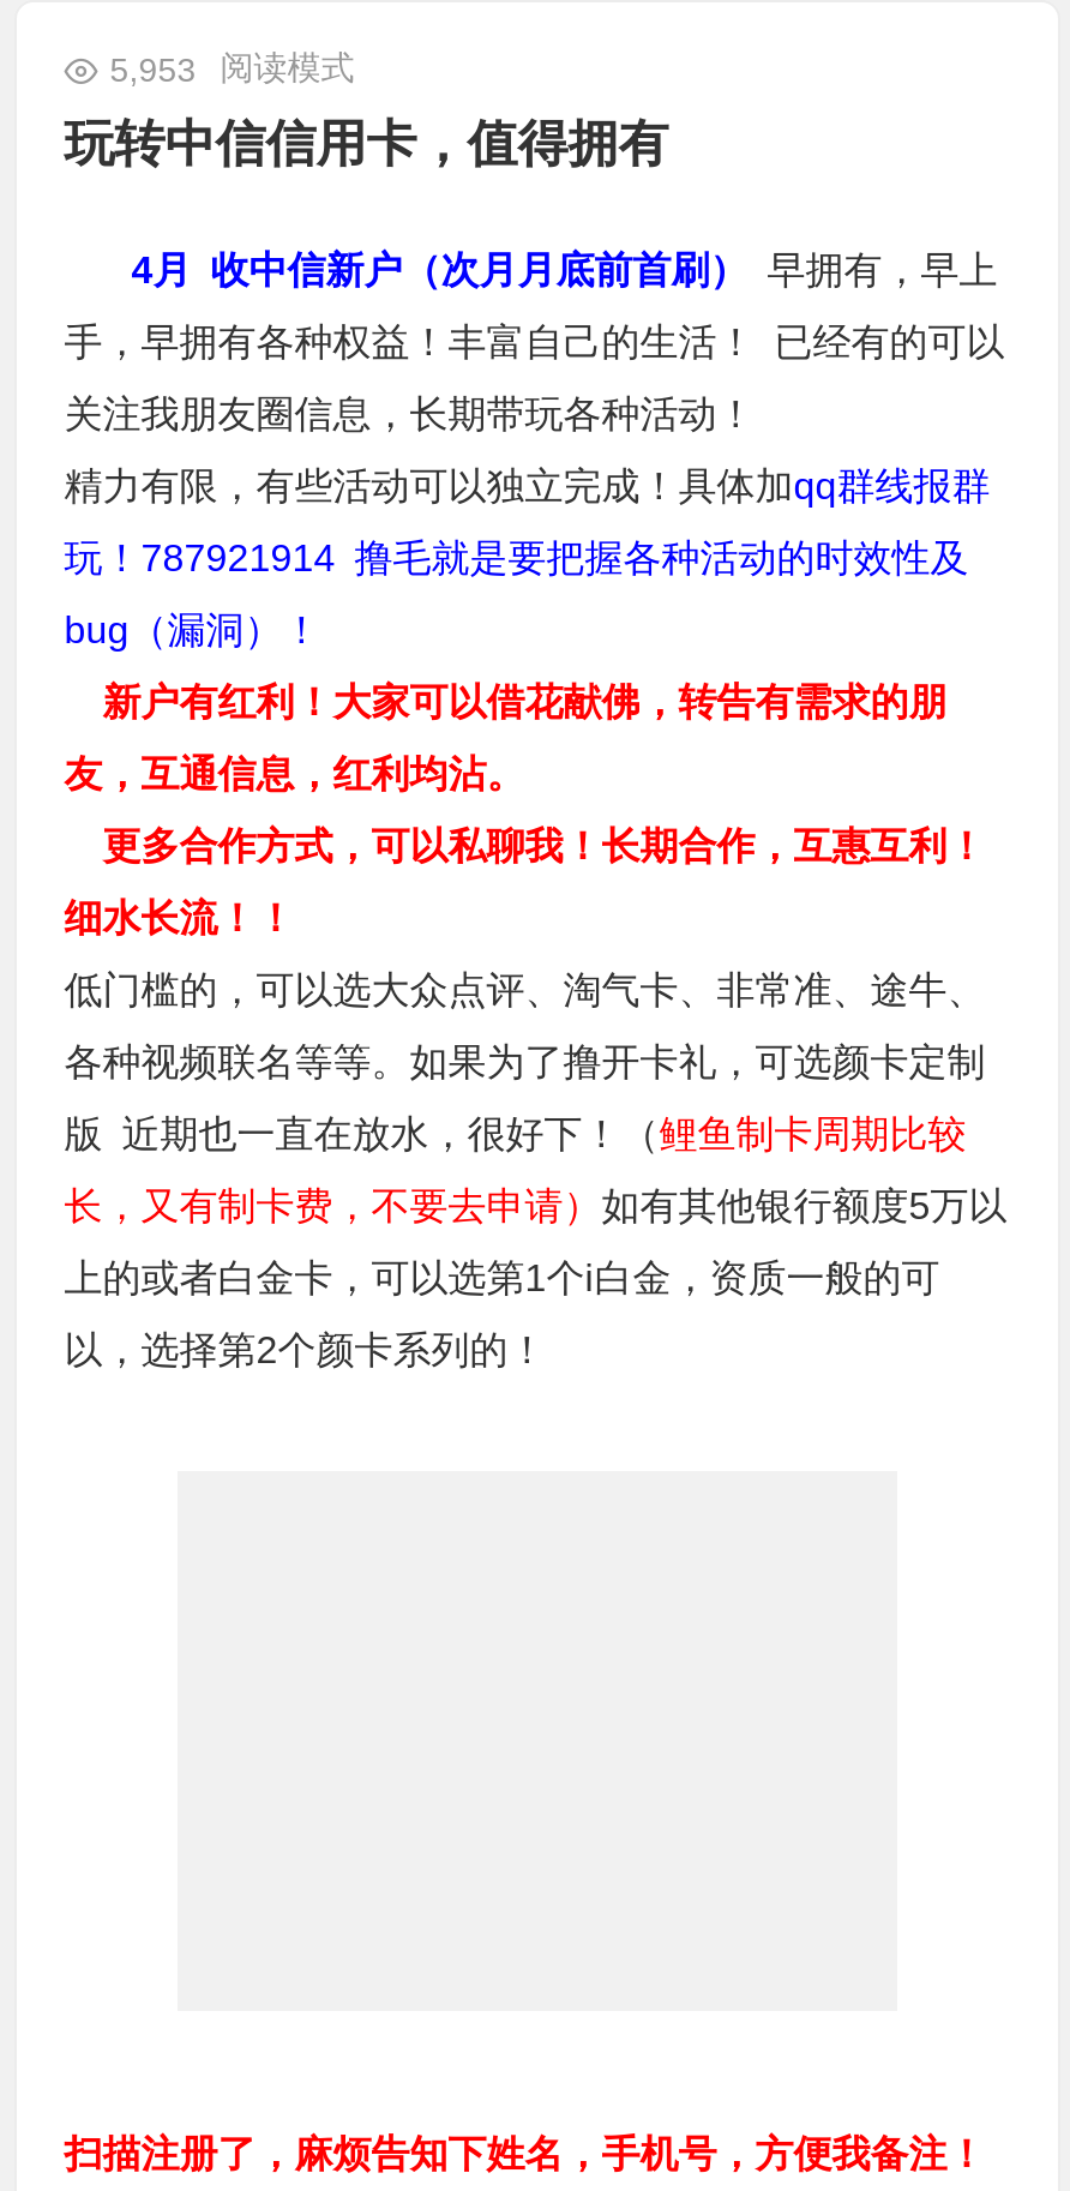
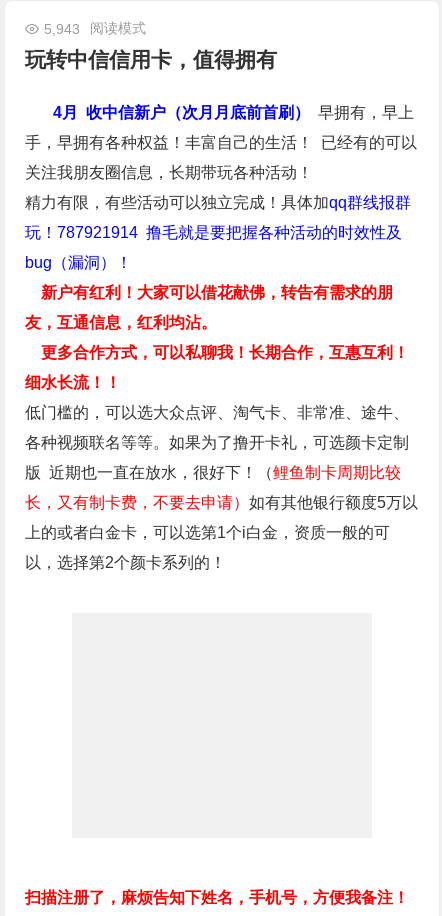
[110,48,355,89] 5,953 阅读模式 -> [44,20,146,37] 5,943 阅读模式

